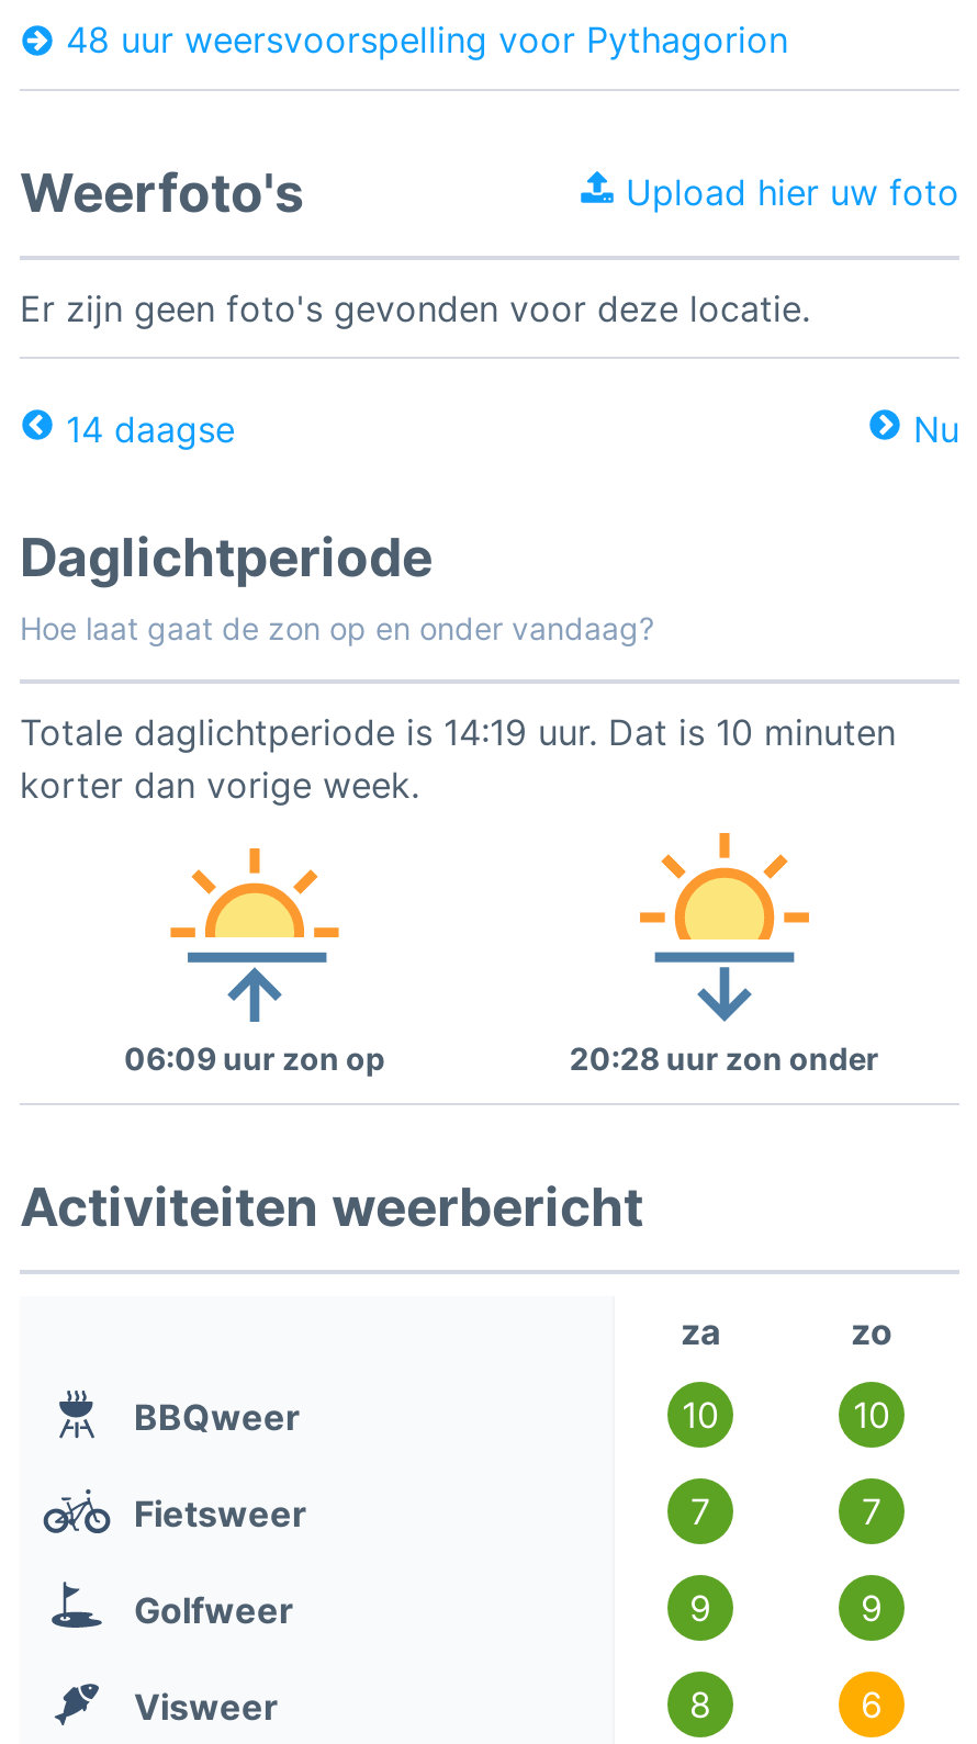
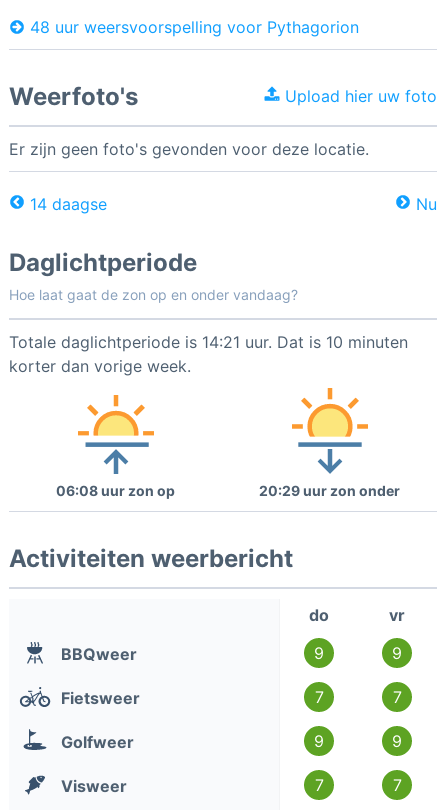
[20,710,896,754] Totale daglichtperiode is 14:19 uur. Dat is 10 minuten -> [9,332,408,352] Totale daglichtperiode is 14:21 uur. Dat is 10 minuten
[124,1039,385,1076] 06:09 uur zon op -> [56,482,175,499] 06:08 uur zon op
[570,1039,879,1076] 20:28 uur zon onder -> [259,482,400,499] 20:29 uur zon onder
[681,1309,892,1353] za | zo -> [309,605,405,625] do | vr
[682,1393,719,1436] 10 -> [314,643,324,663] 9
[853,1393,890,1436] 10 -> [392,643,402,663] 9
[689,1682,711,1726] 8 -> [314,775,323,795] 7
[861,1682,883,1726] 6 -> [392,775,401,795] 7

